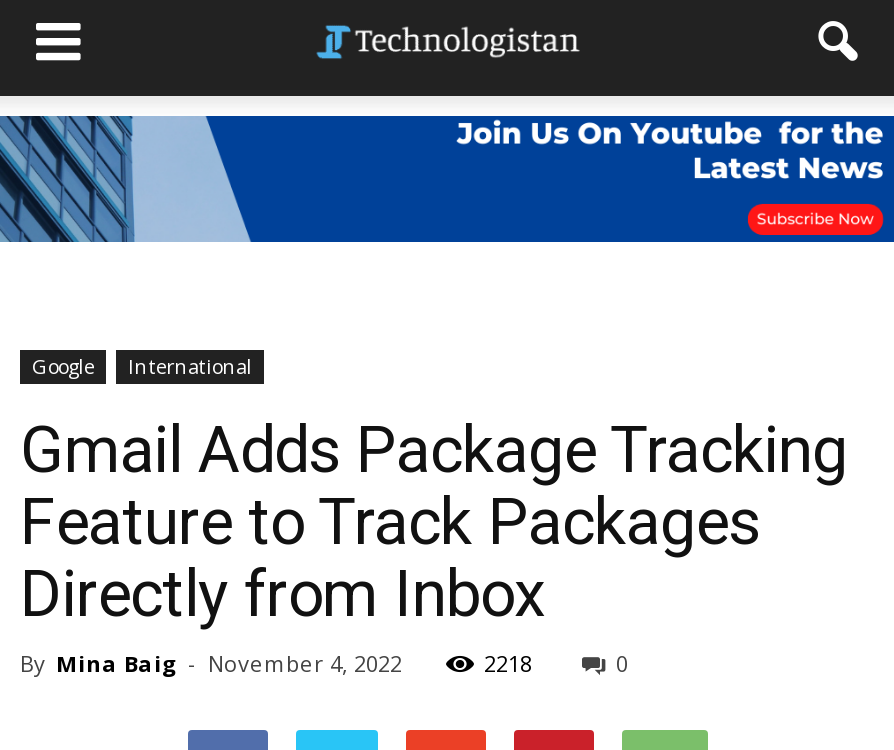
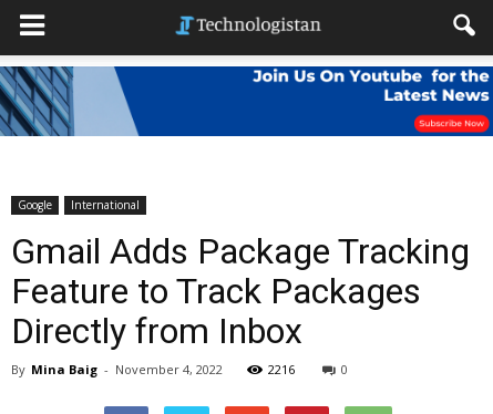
[484,648,532,678] 2218 -> [268,361,295,377] 2216

